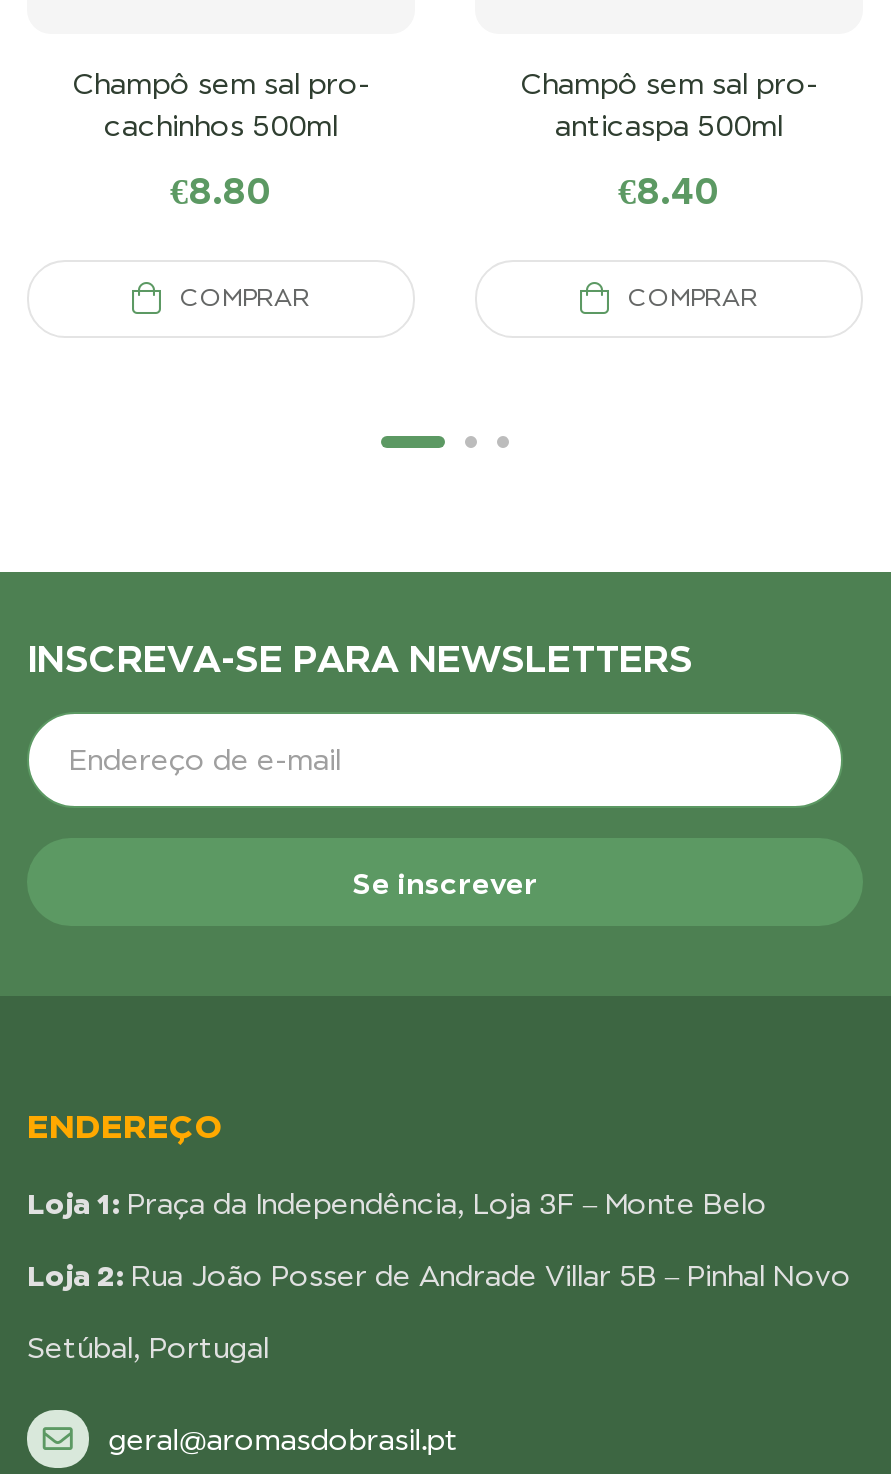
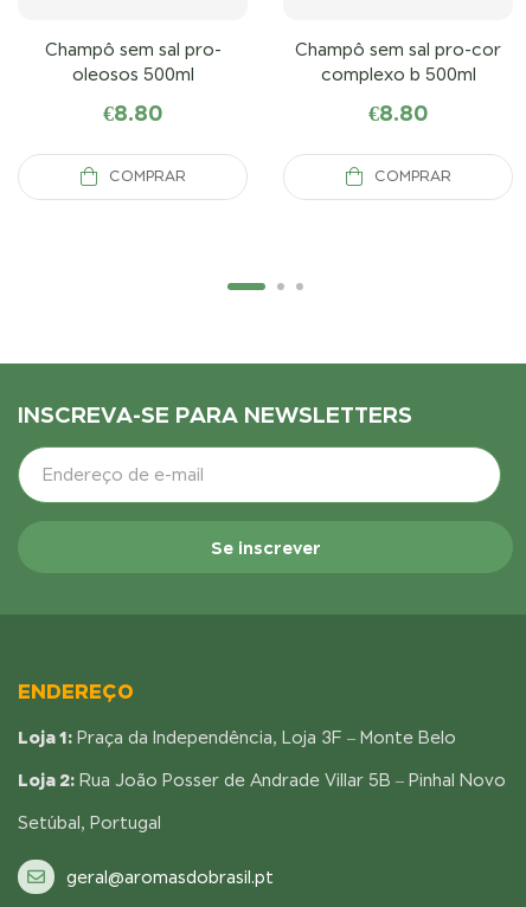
[520,68,818,142] Champô sem sal pro- | anticaspa 500ml -> [295,40,501,84] Champô sem sal pro-cor | complexo b 500ml
[104,110,338,142] cachinhos 500ml -> [72,65,194,84] oleosos 500ml
[618,170,720,212] €8.40 -> [368,101,428,126] €8.80

